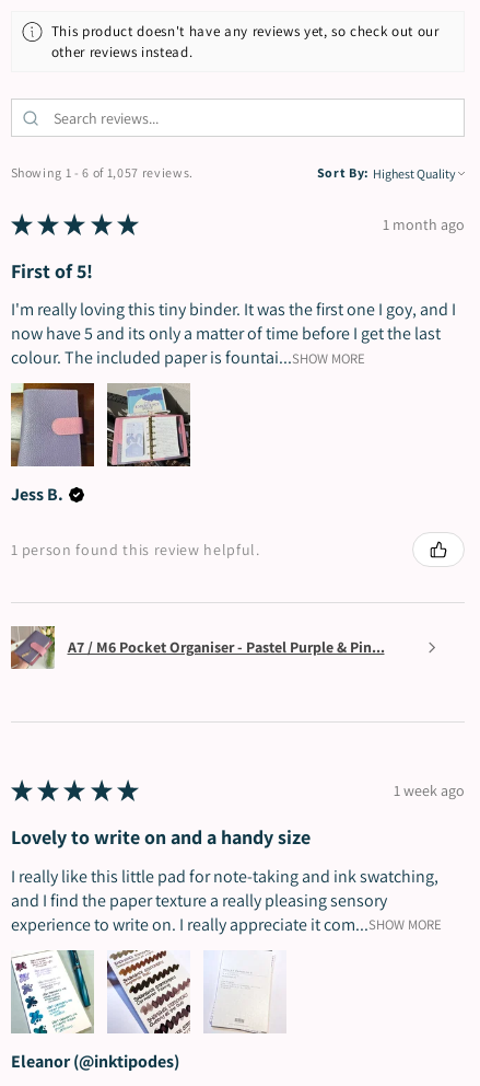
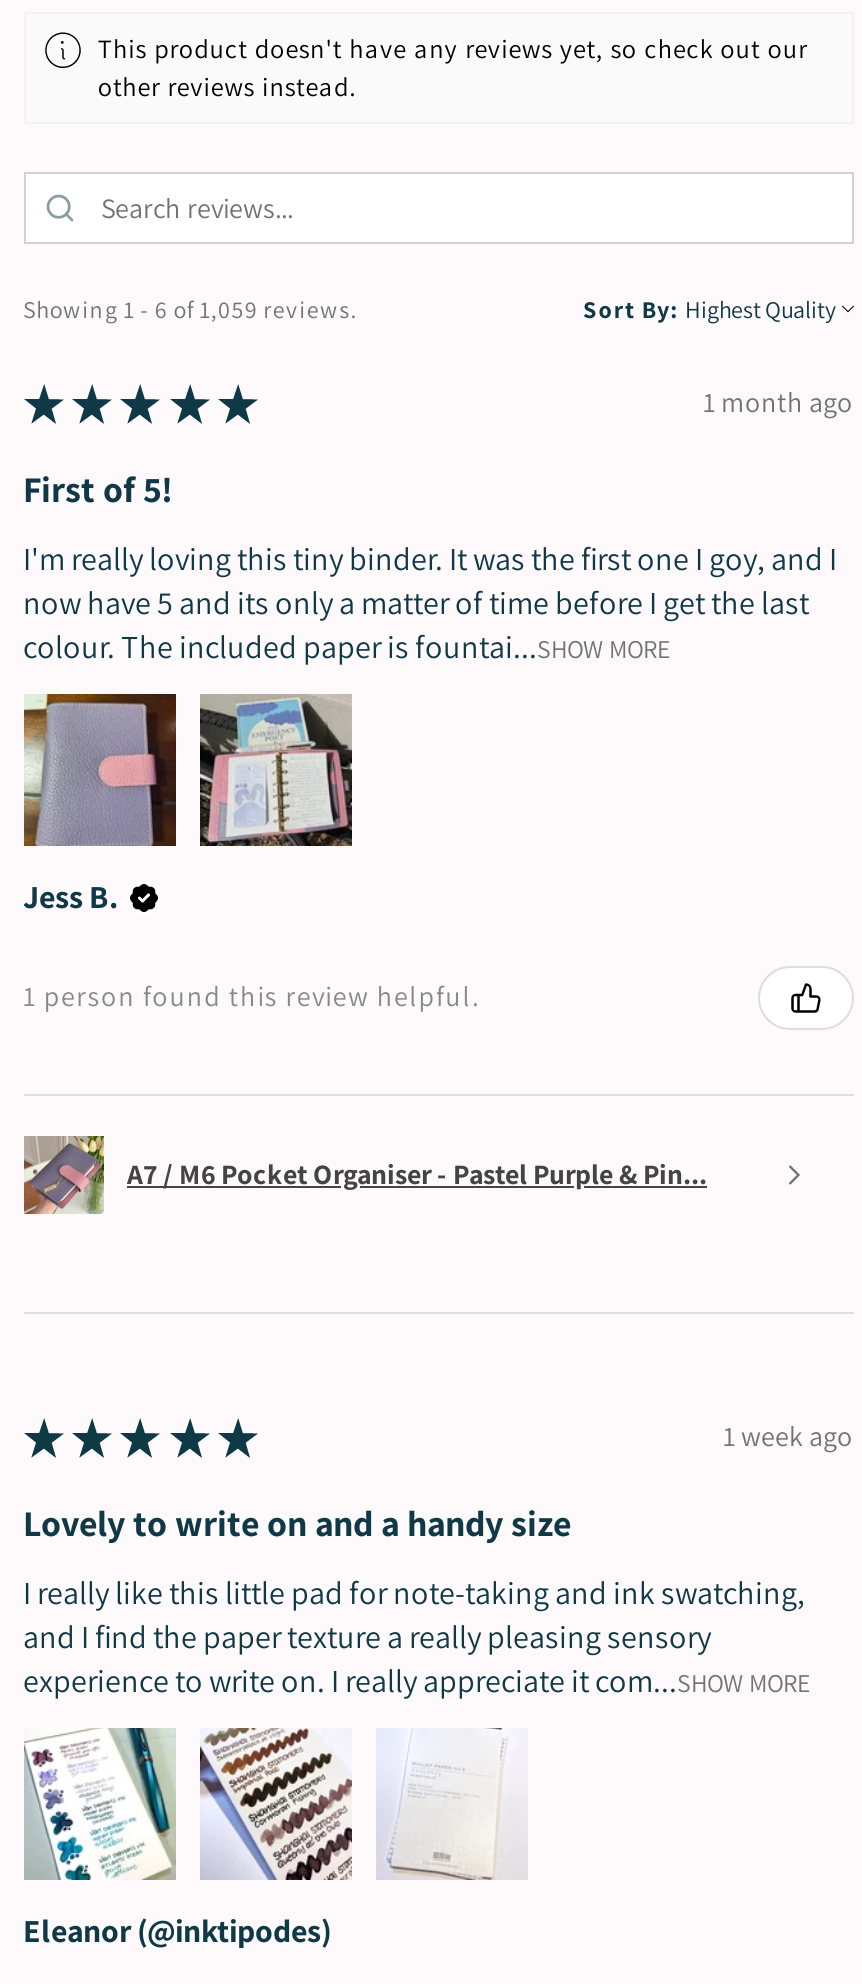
[10,165,194,181] Showing 1 - 6 of 1,057 reviews. -> [23,293,358,323] Showing 1 - 6 of 1,059 reviews.

